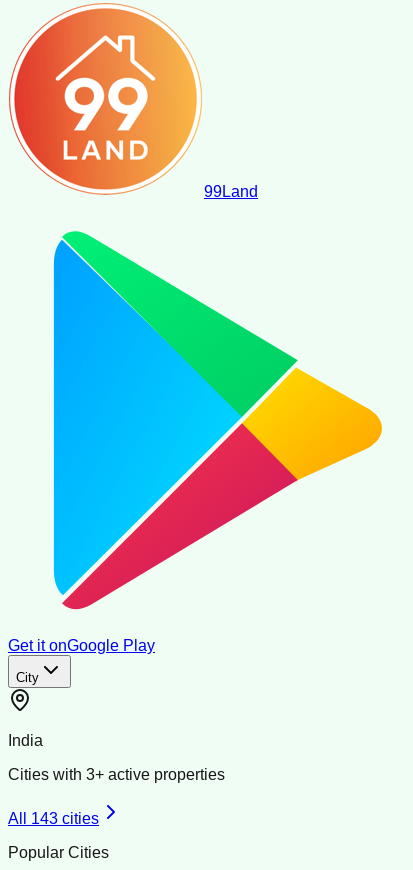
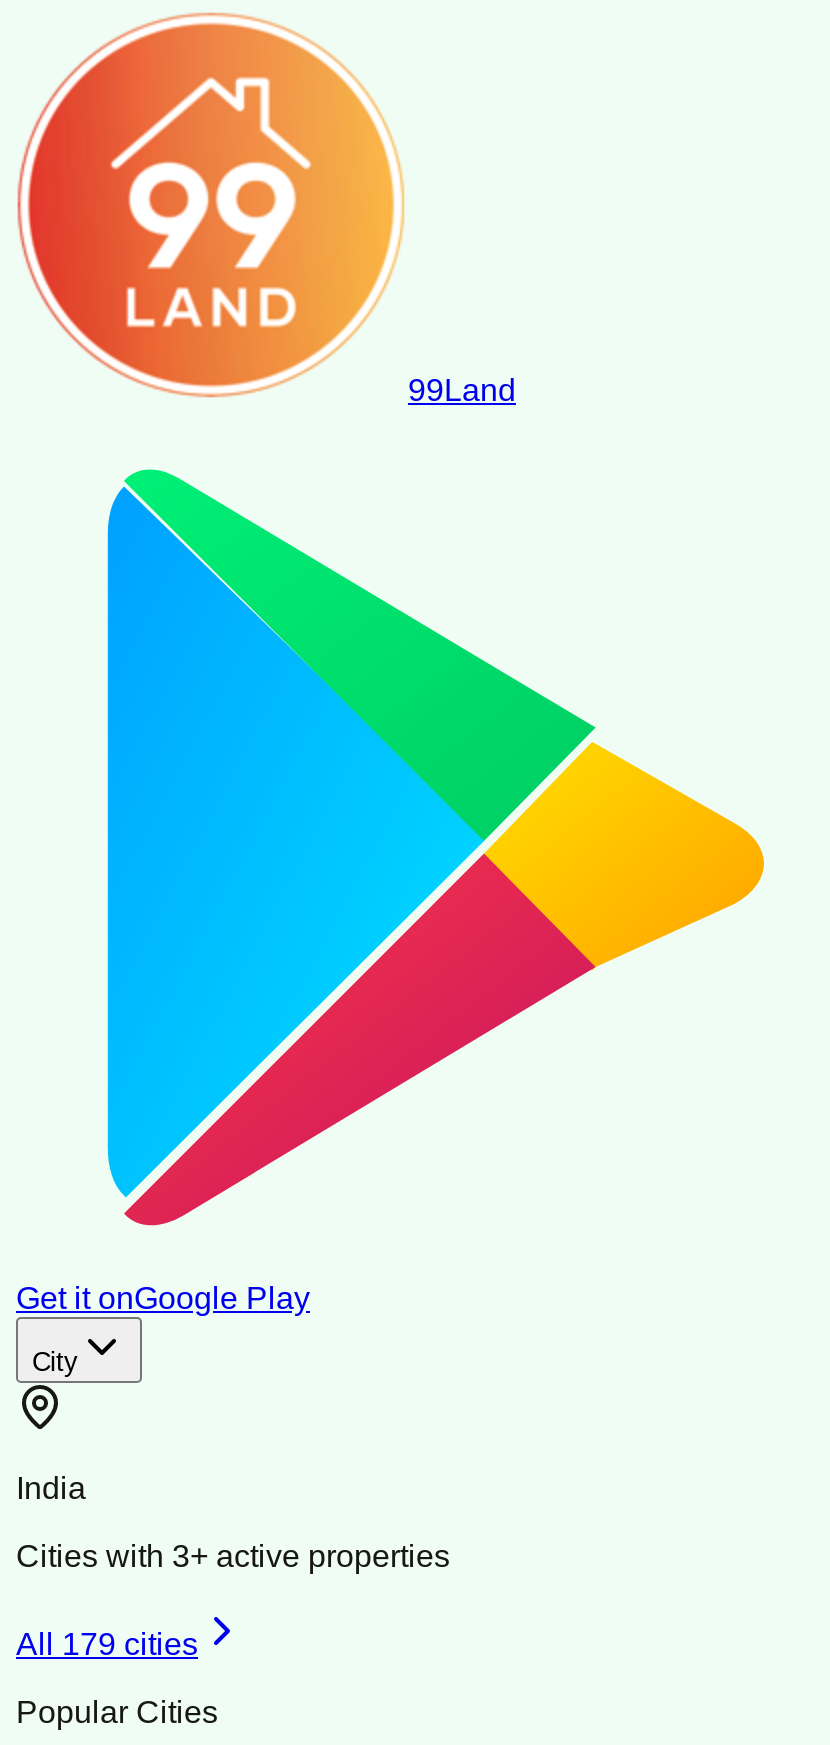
[8,810,99,827] All 143 cities -> [16,1627,198,1661] All 179 cities

